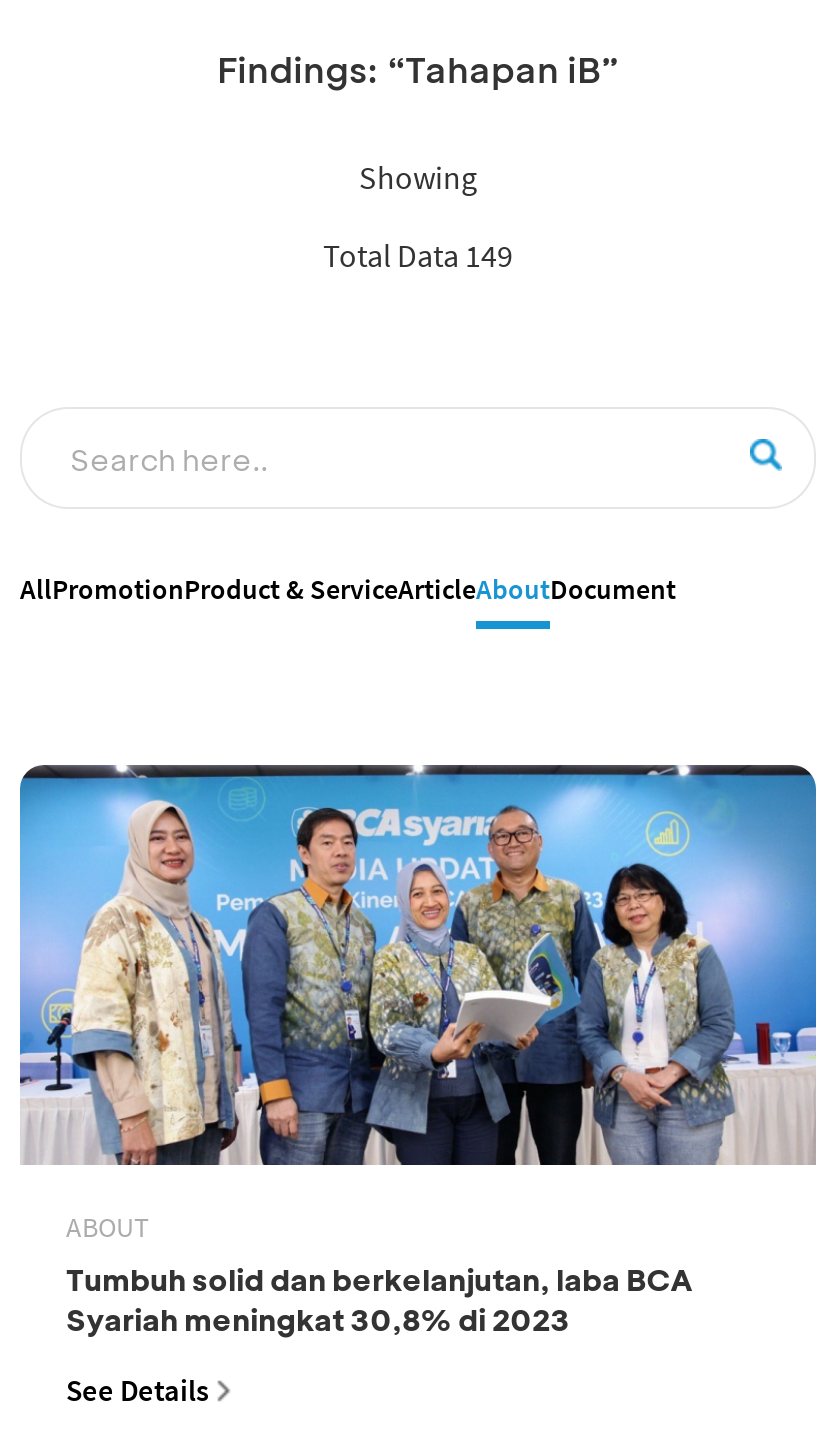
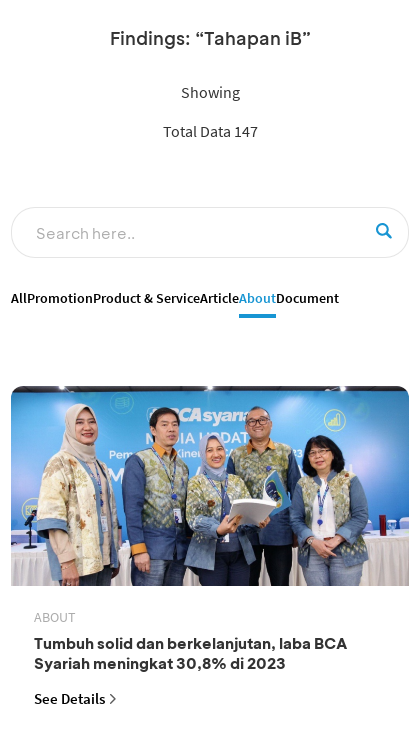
[323,235,513,275] Total Data 149 -> [162,121,257,141] Total Data 147

